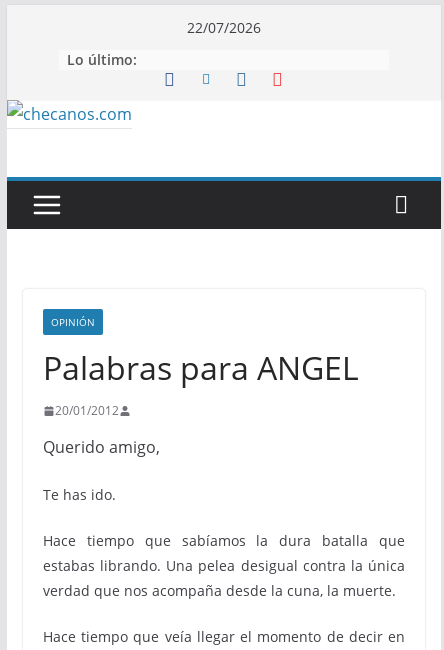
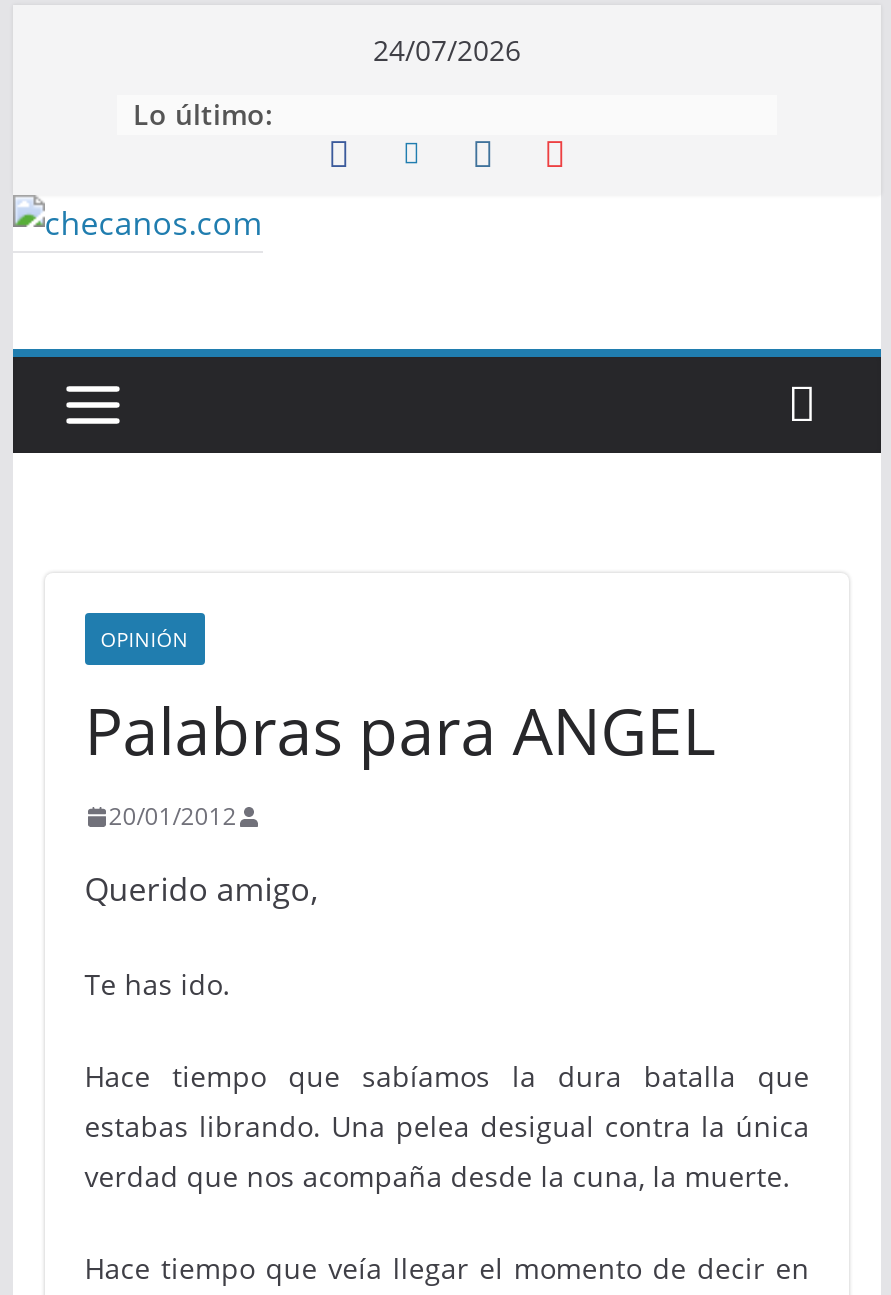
[187,18,261,37] 22/07/2026 -> [373,31,521,69] 24/07/2026

